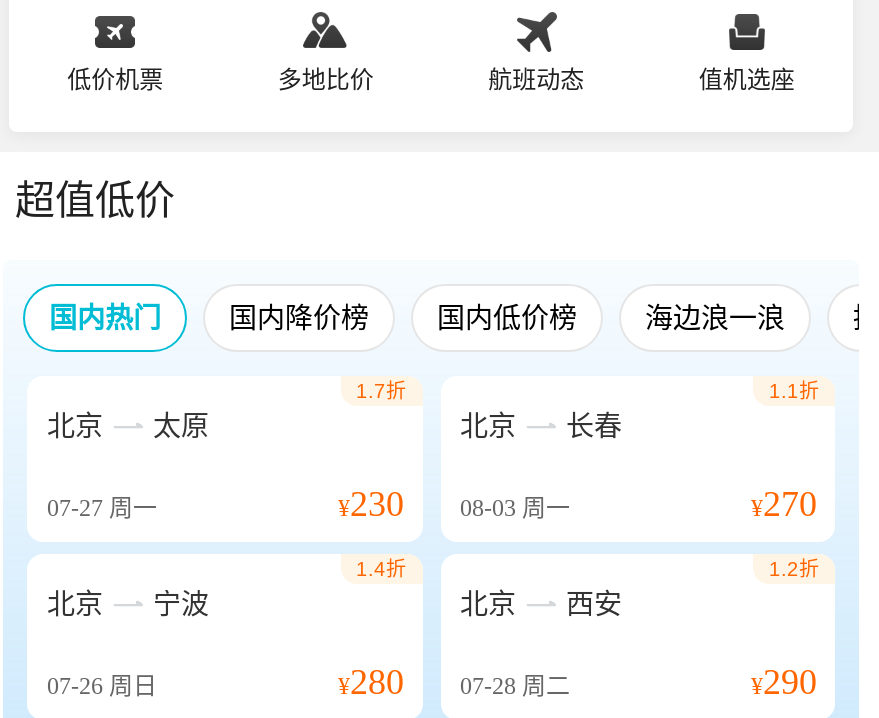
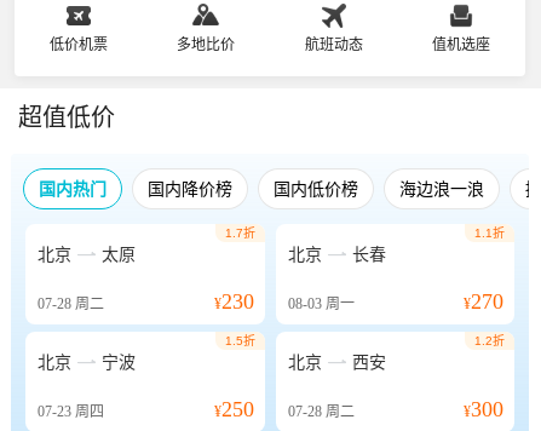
[47,494,157,522] 07-27周一 -> [38,295,104,312] 07-28周二
[356,558,406,580] 1.4折 -> [225,334,255,347] 1.5折
[47,672,157,700] 07-26周日 -> [38,403,104,420] 07-23周四
[338,662,570,702] ¥280 07-28周二 -> [214,397,354,421] ¥250 07-28周二
[751,662,817,702] ¥290 -> [464,397,503,421] ¥300

